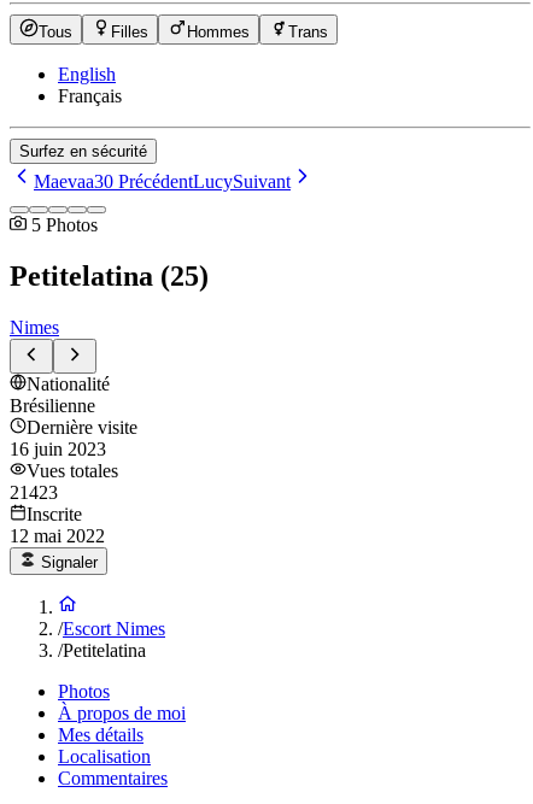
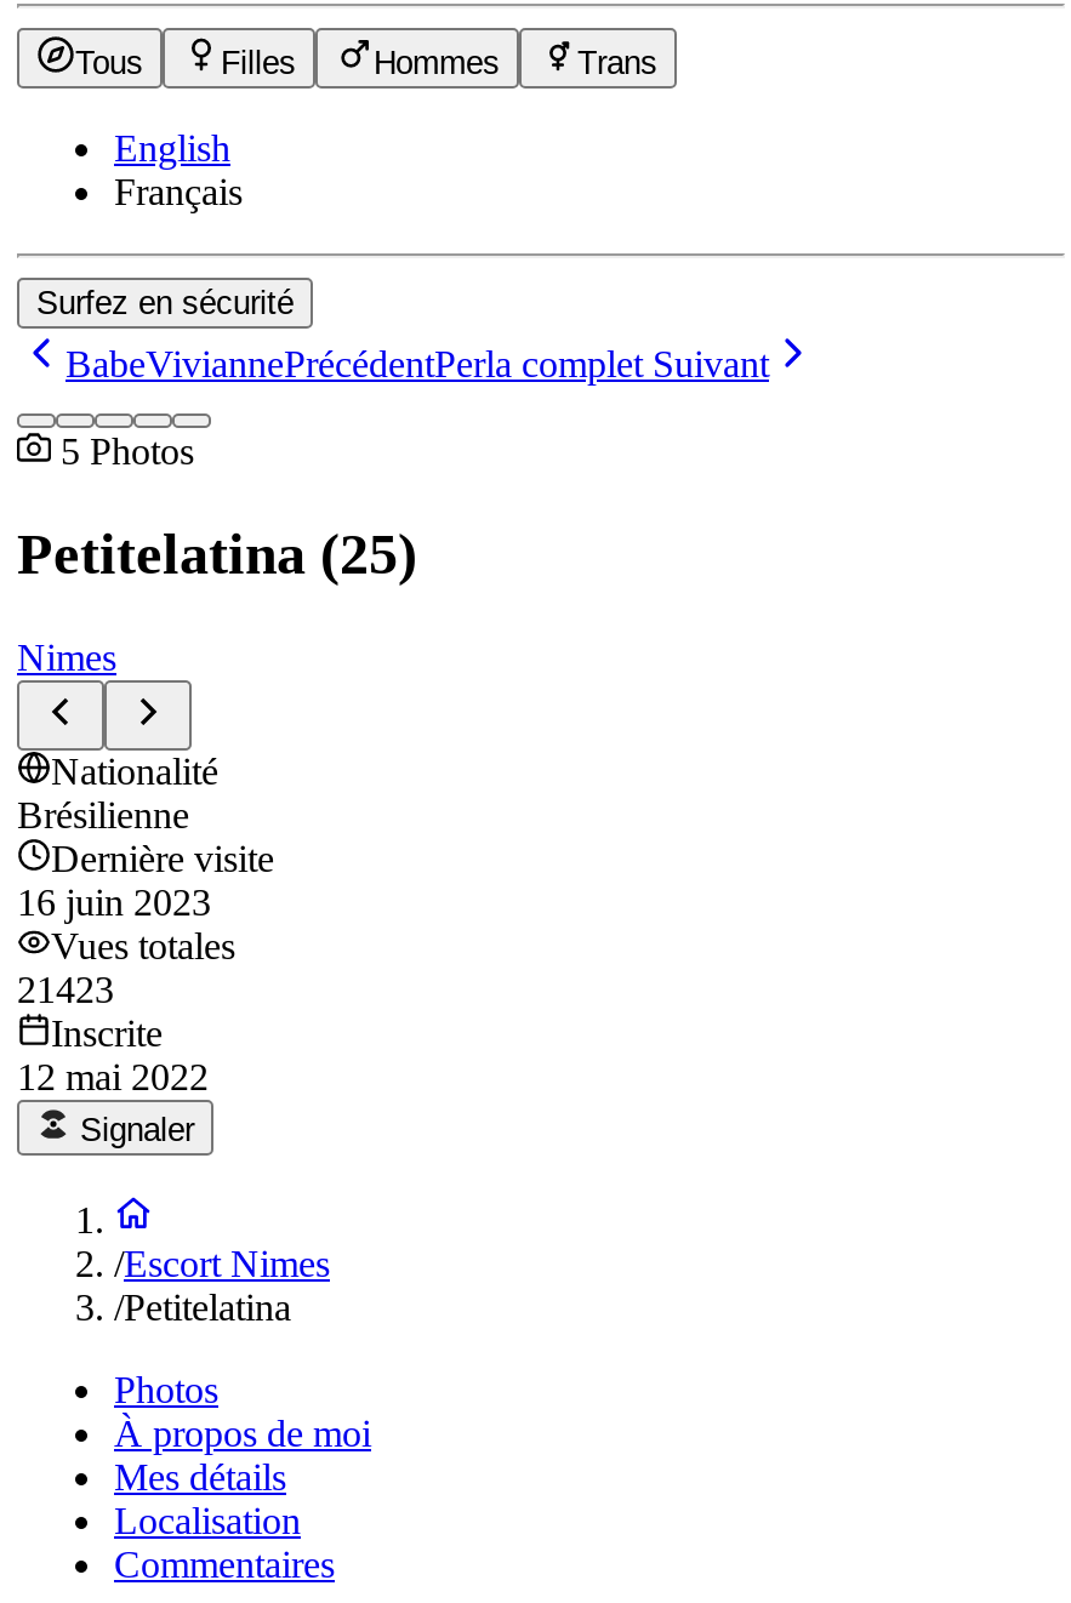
[34,171,291,192] Maevaa30PrécédentLucy Suivant -> [65,343,769,384] BabeViviannePrécédentPerla complet Suivant

